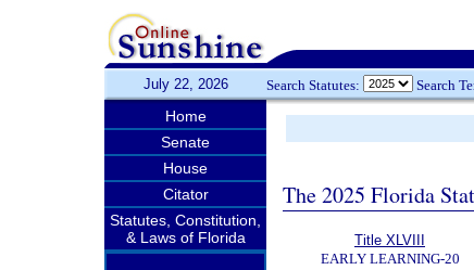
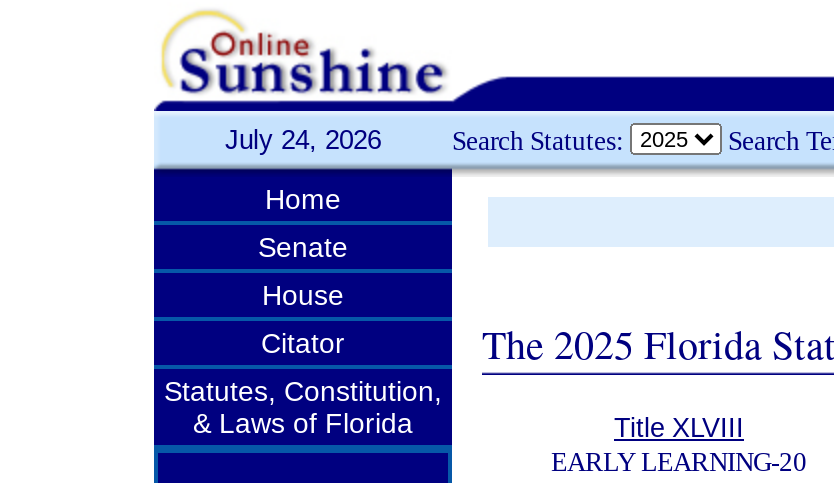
[143,76,228,92] July 22, 2026 -> [225,125,381,155] July 24, 2026

